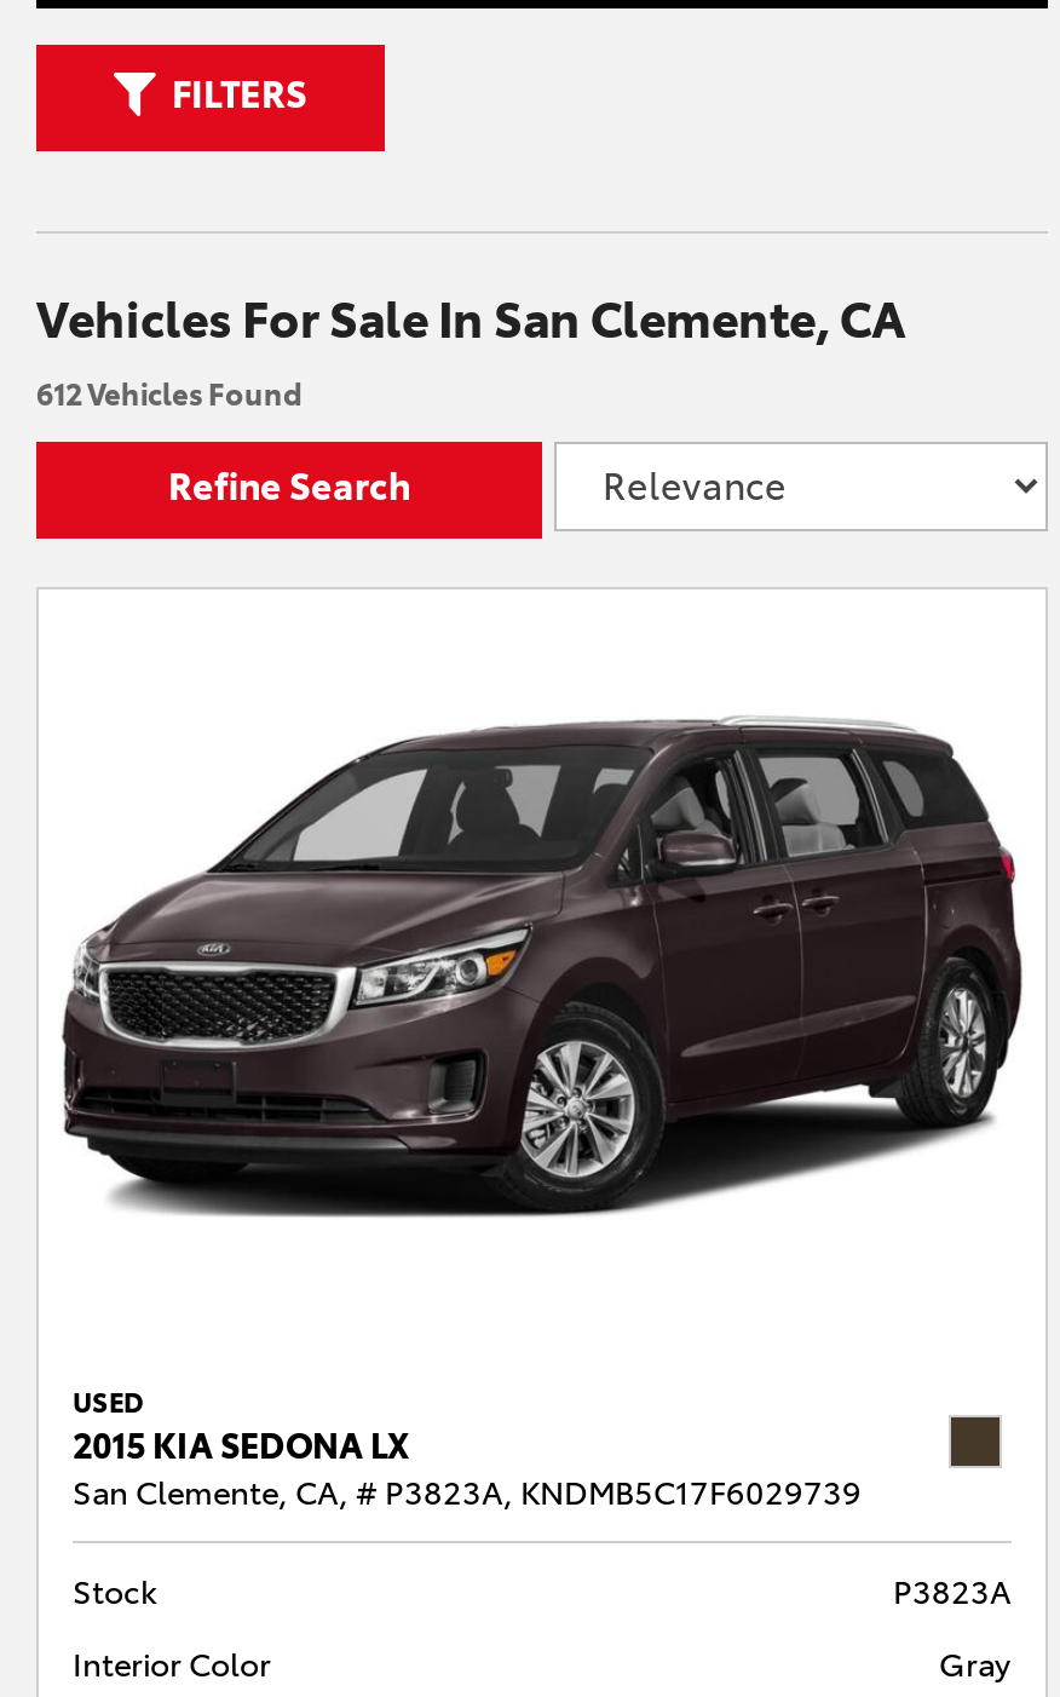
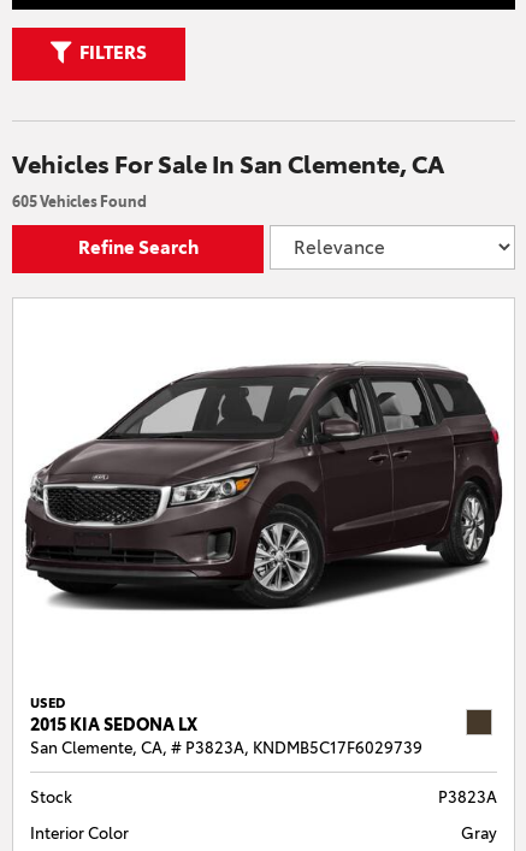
[36,376,303,413] 612 Vehicles Found -> [12,193,147,211] 605 Vehicles Found

